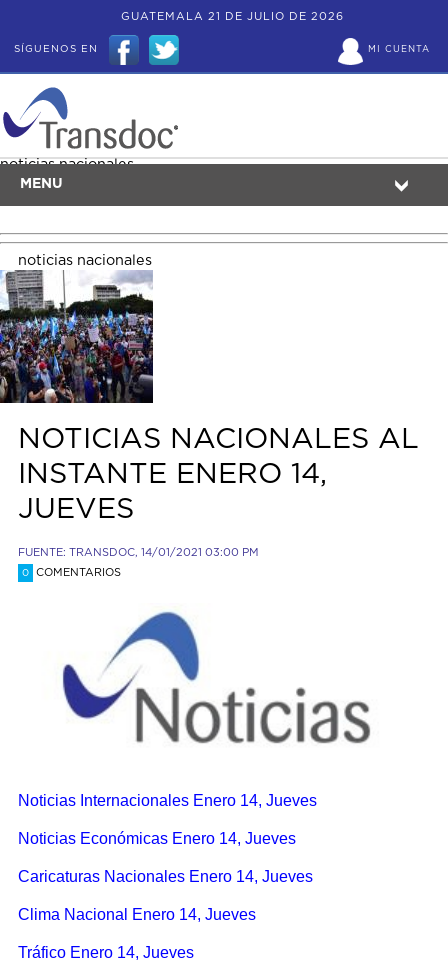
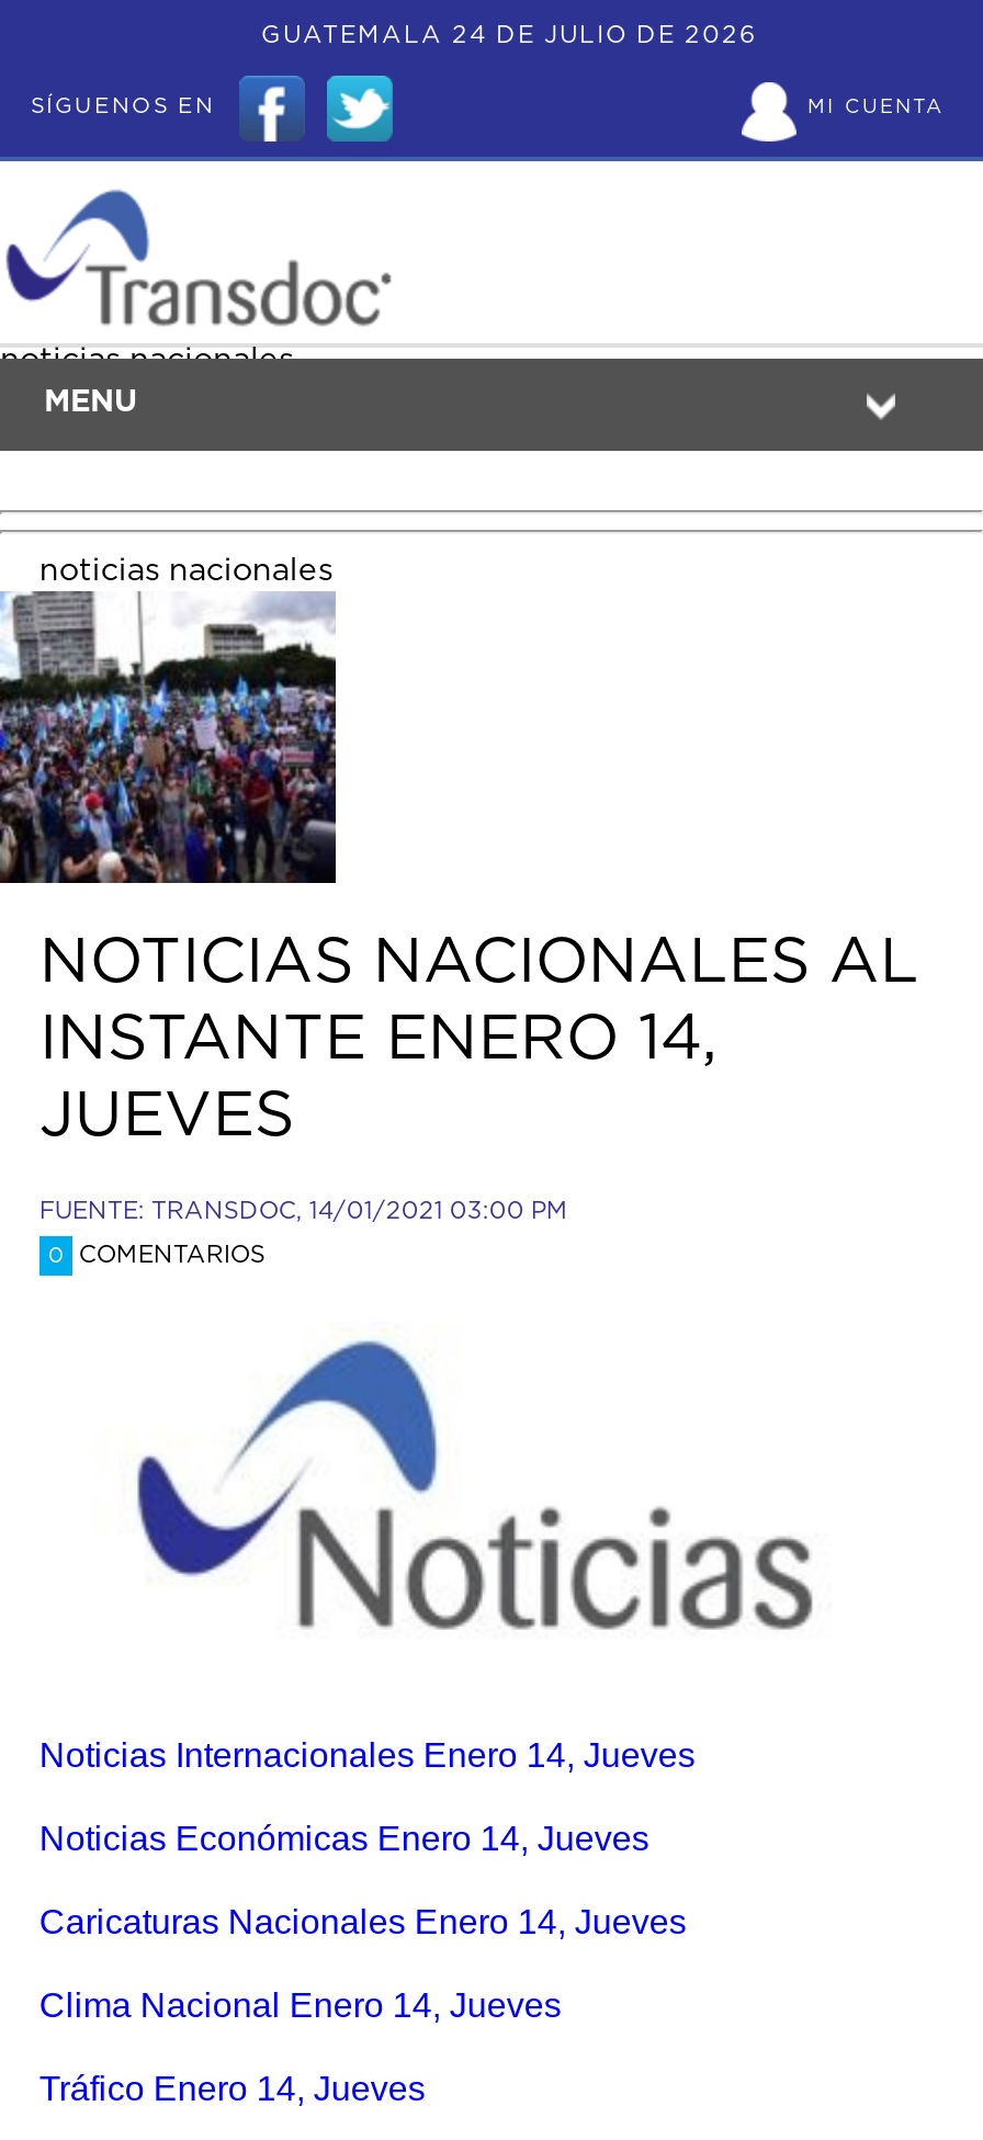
[120,11,343,22] GUATEMALA 21 DE JULIO DE 2026 -> [261,23,757,47] GUATEMALA 24 DE JULIO DE 2026

